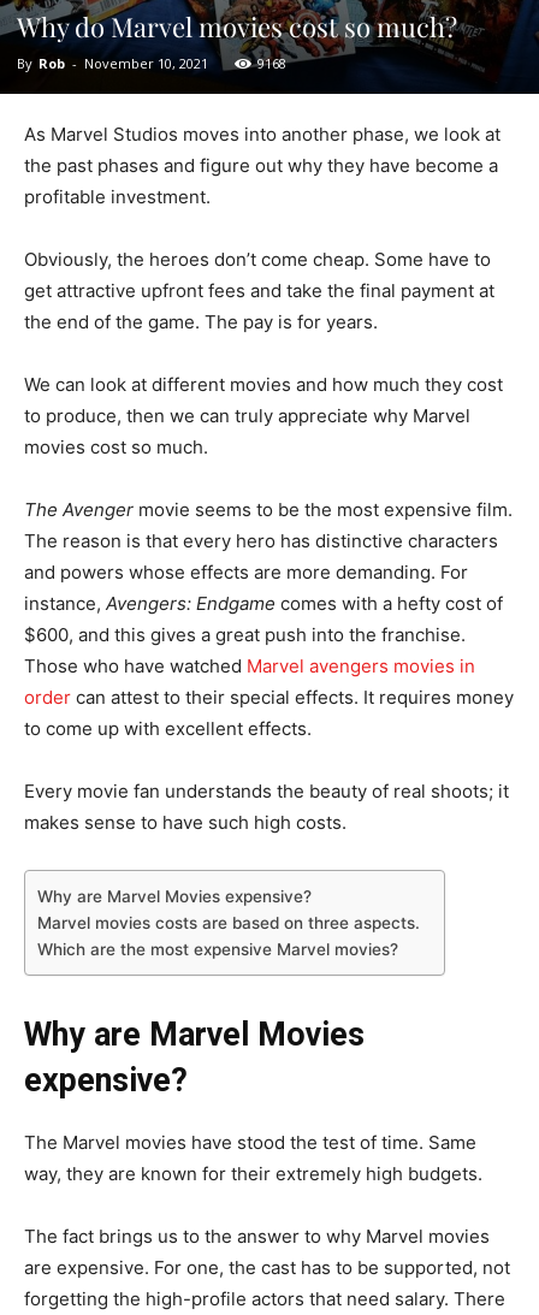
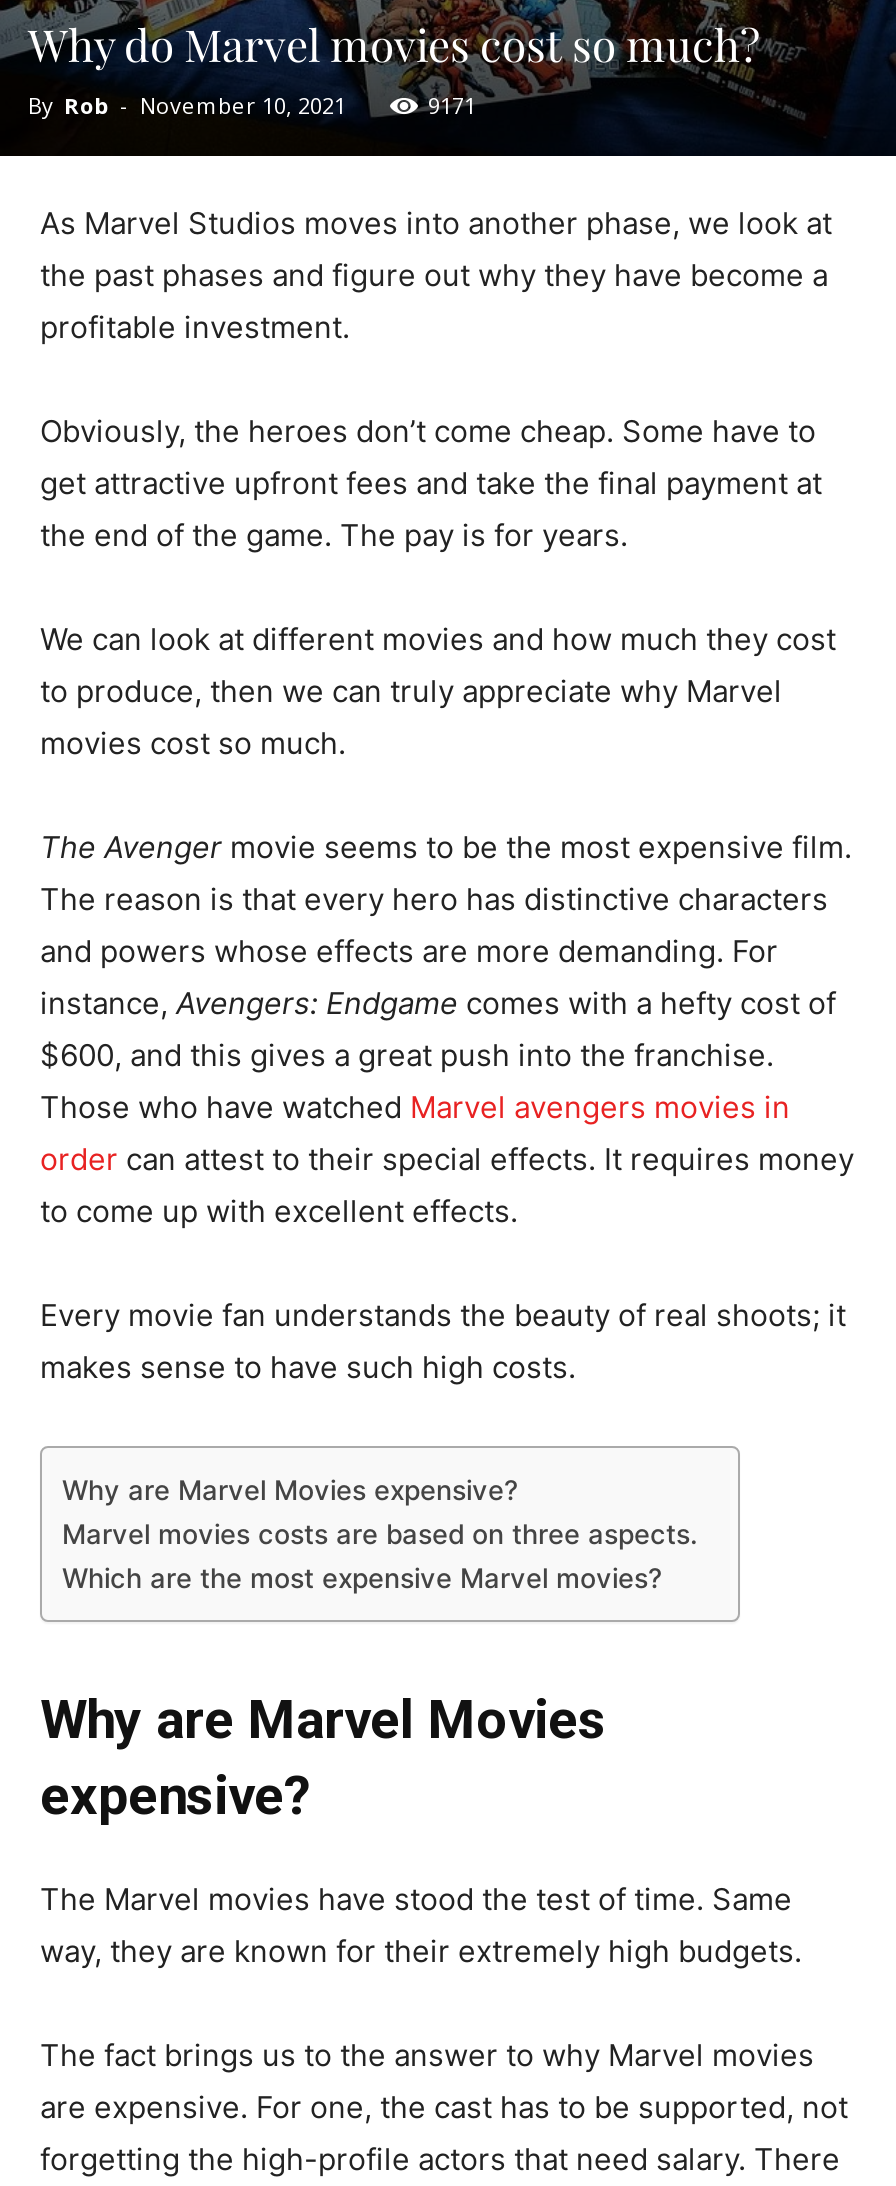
[257,54,286,72] 9168 -> [428,90,476,120] 9171

